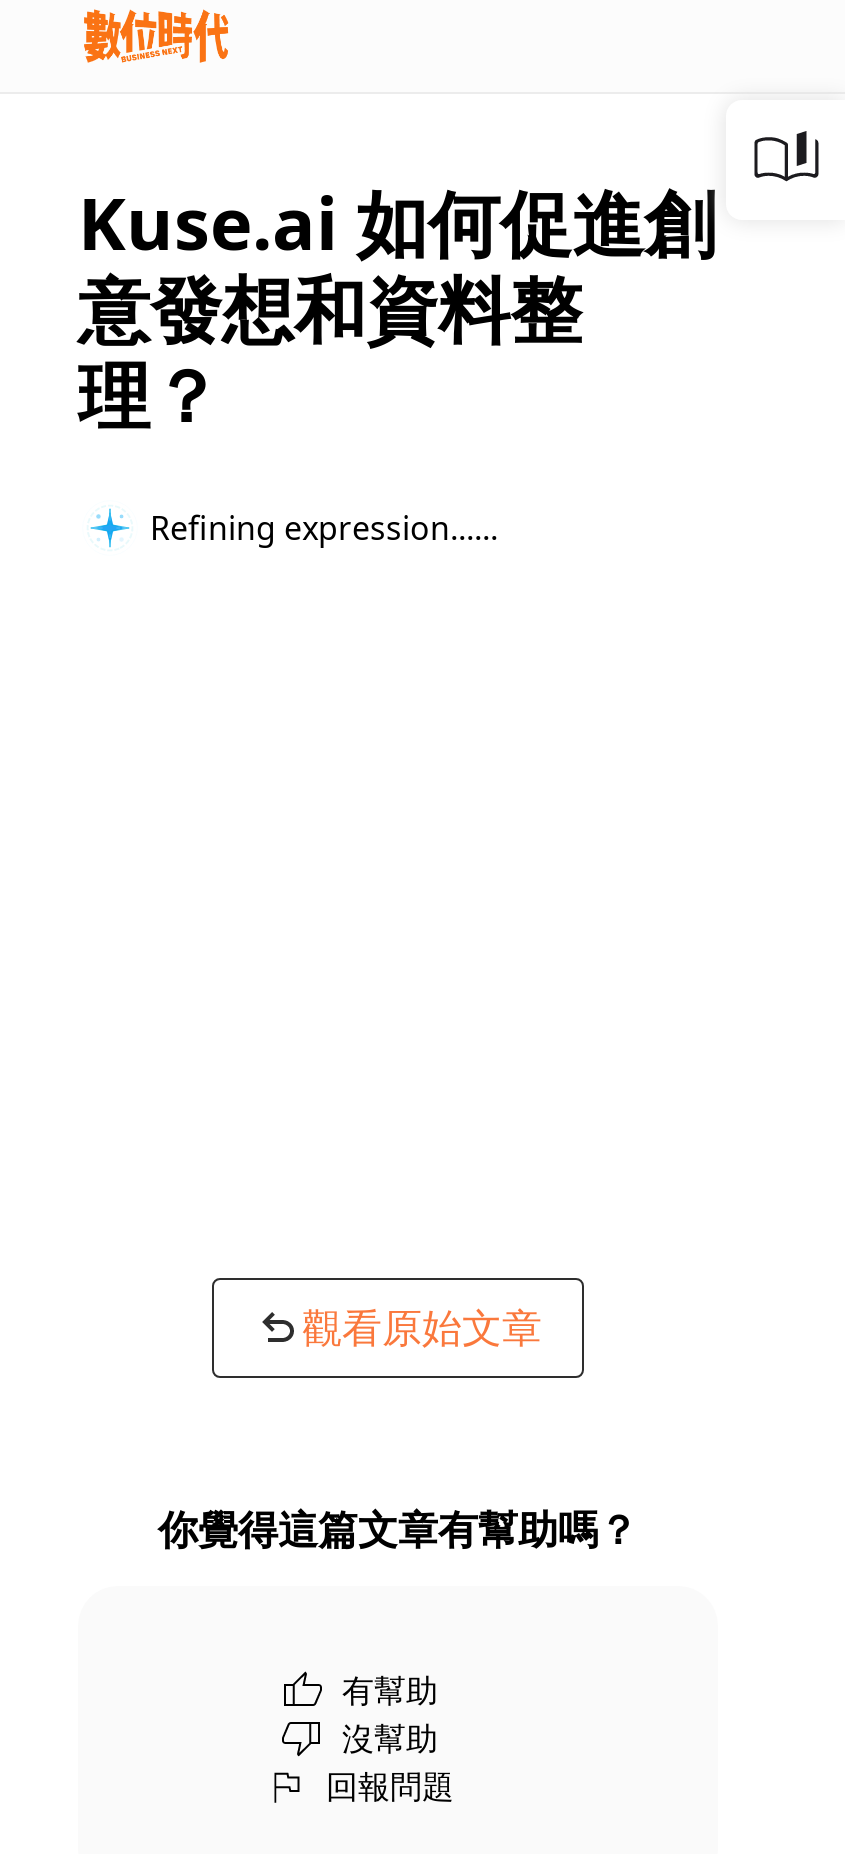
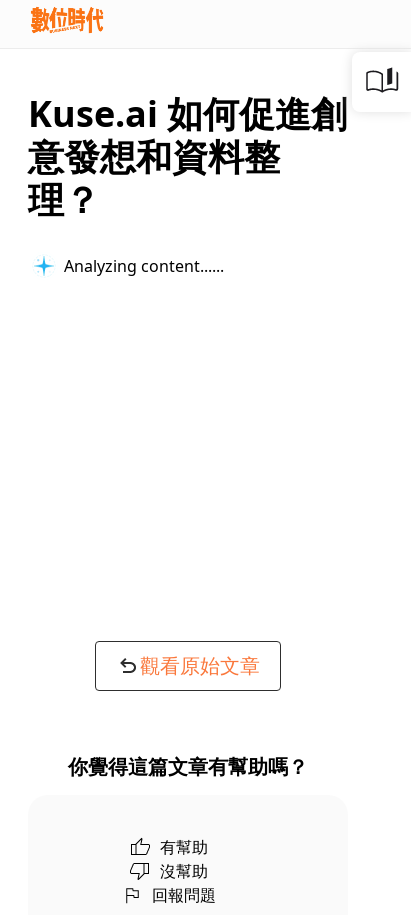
[150,505,474,549] Refining expression... -> [64,254,212,276] Analyzing content...

